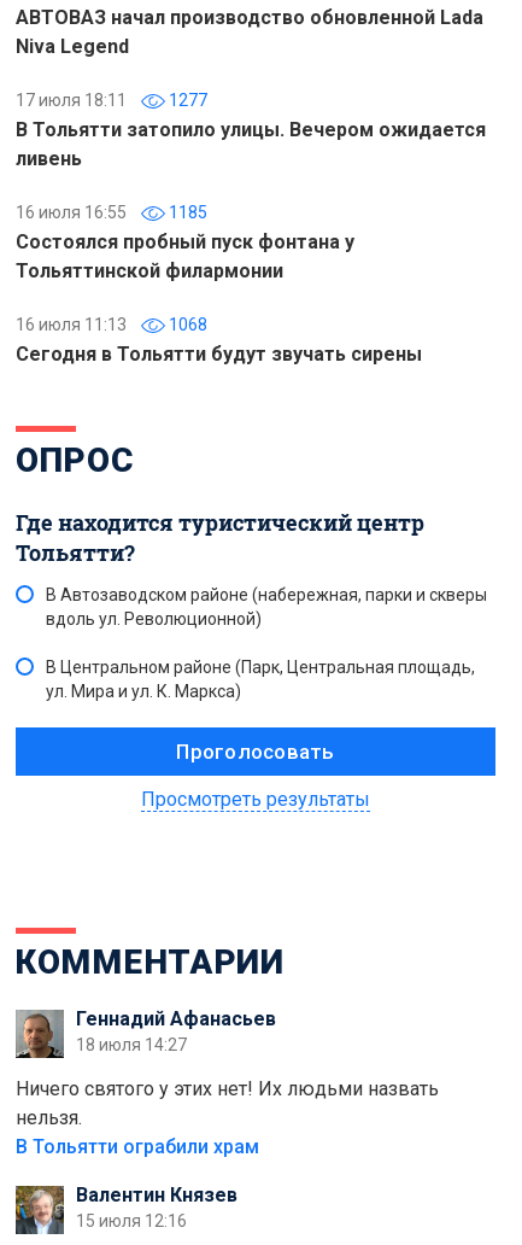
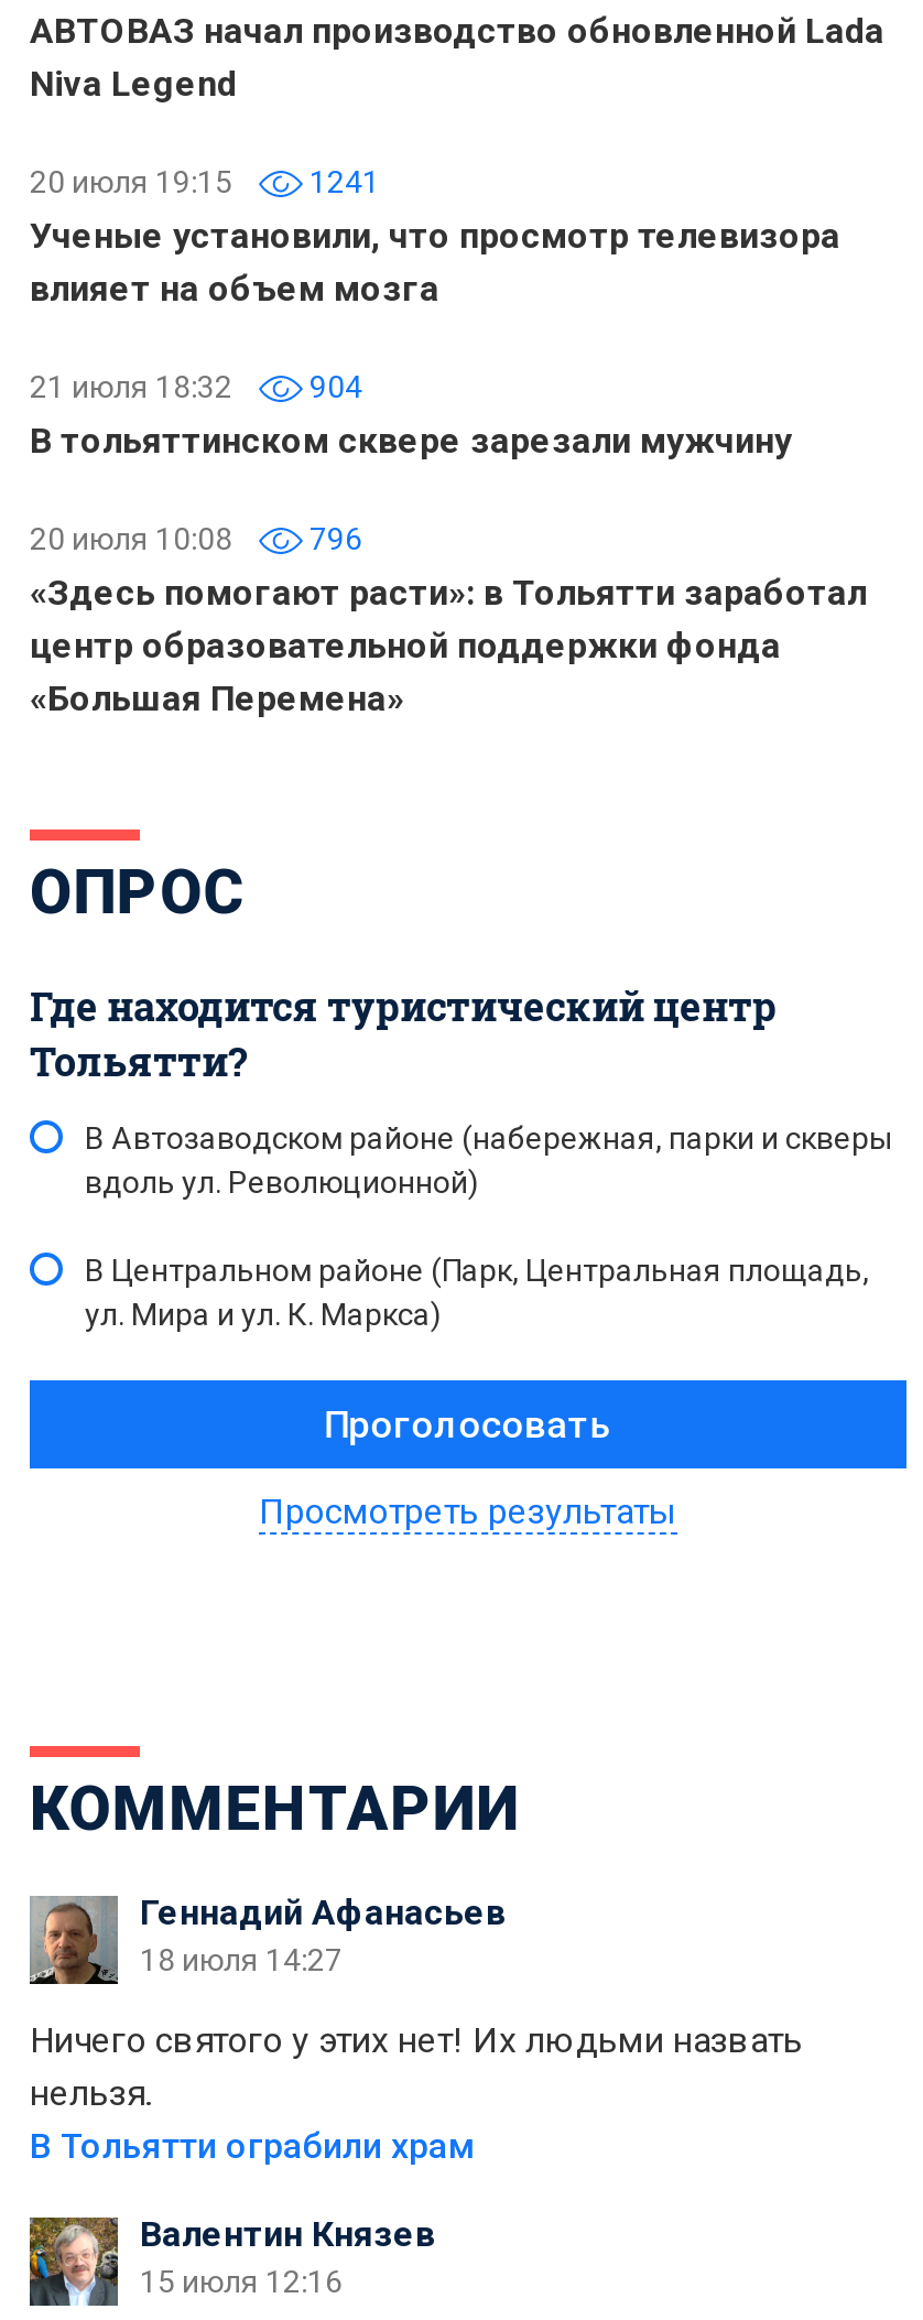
[16,90,486,170] 17 июля 18:11 | 1277 | В Тольятти затопило улицы. Вечером ожидается | ливень -> [30,164,840,310] 20 июля 19:15 | 1241 | Ученые установили, что просмотр телевизора | влияет на объем мозга
[16,203,354,282] 16 июля 16:55 | 1185 | Состоялся пробный пуск фонтана у | Тольяттинской филармонии -> [30,369,792,462] 21 июля 18:32 | 904 | В тольяттинском сквере зарезали мужчину
[16,315,422,366] 16 июля 11:13 | 1068 | Сегодня в Тольятти будут звучать сирены -> [30,521,867,719] 20 июля 10:08 | 796 | «Здесь помогают расти»: в Тольятти заработал | центр образовательной поддержки фонда | «Большая Перемена»

